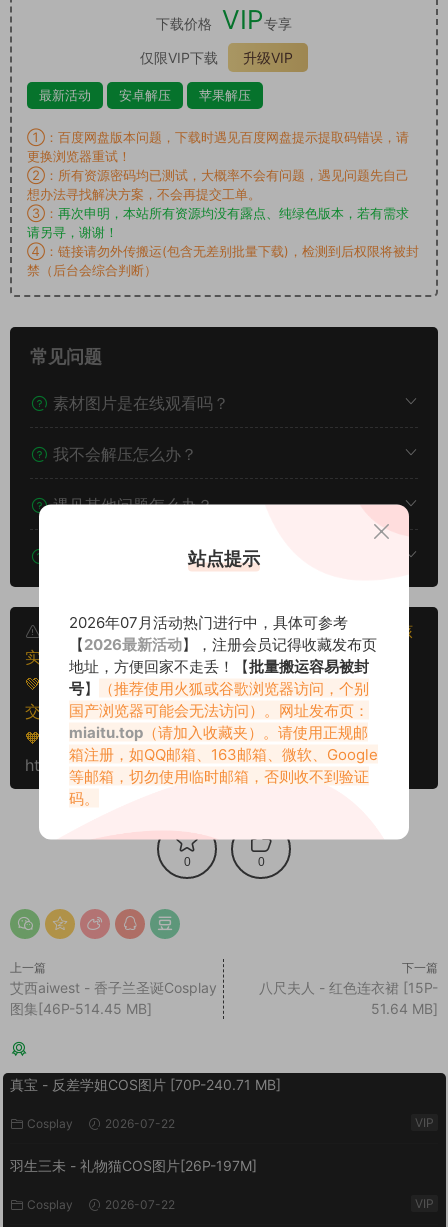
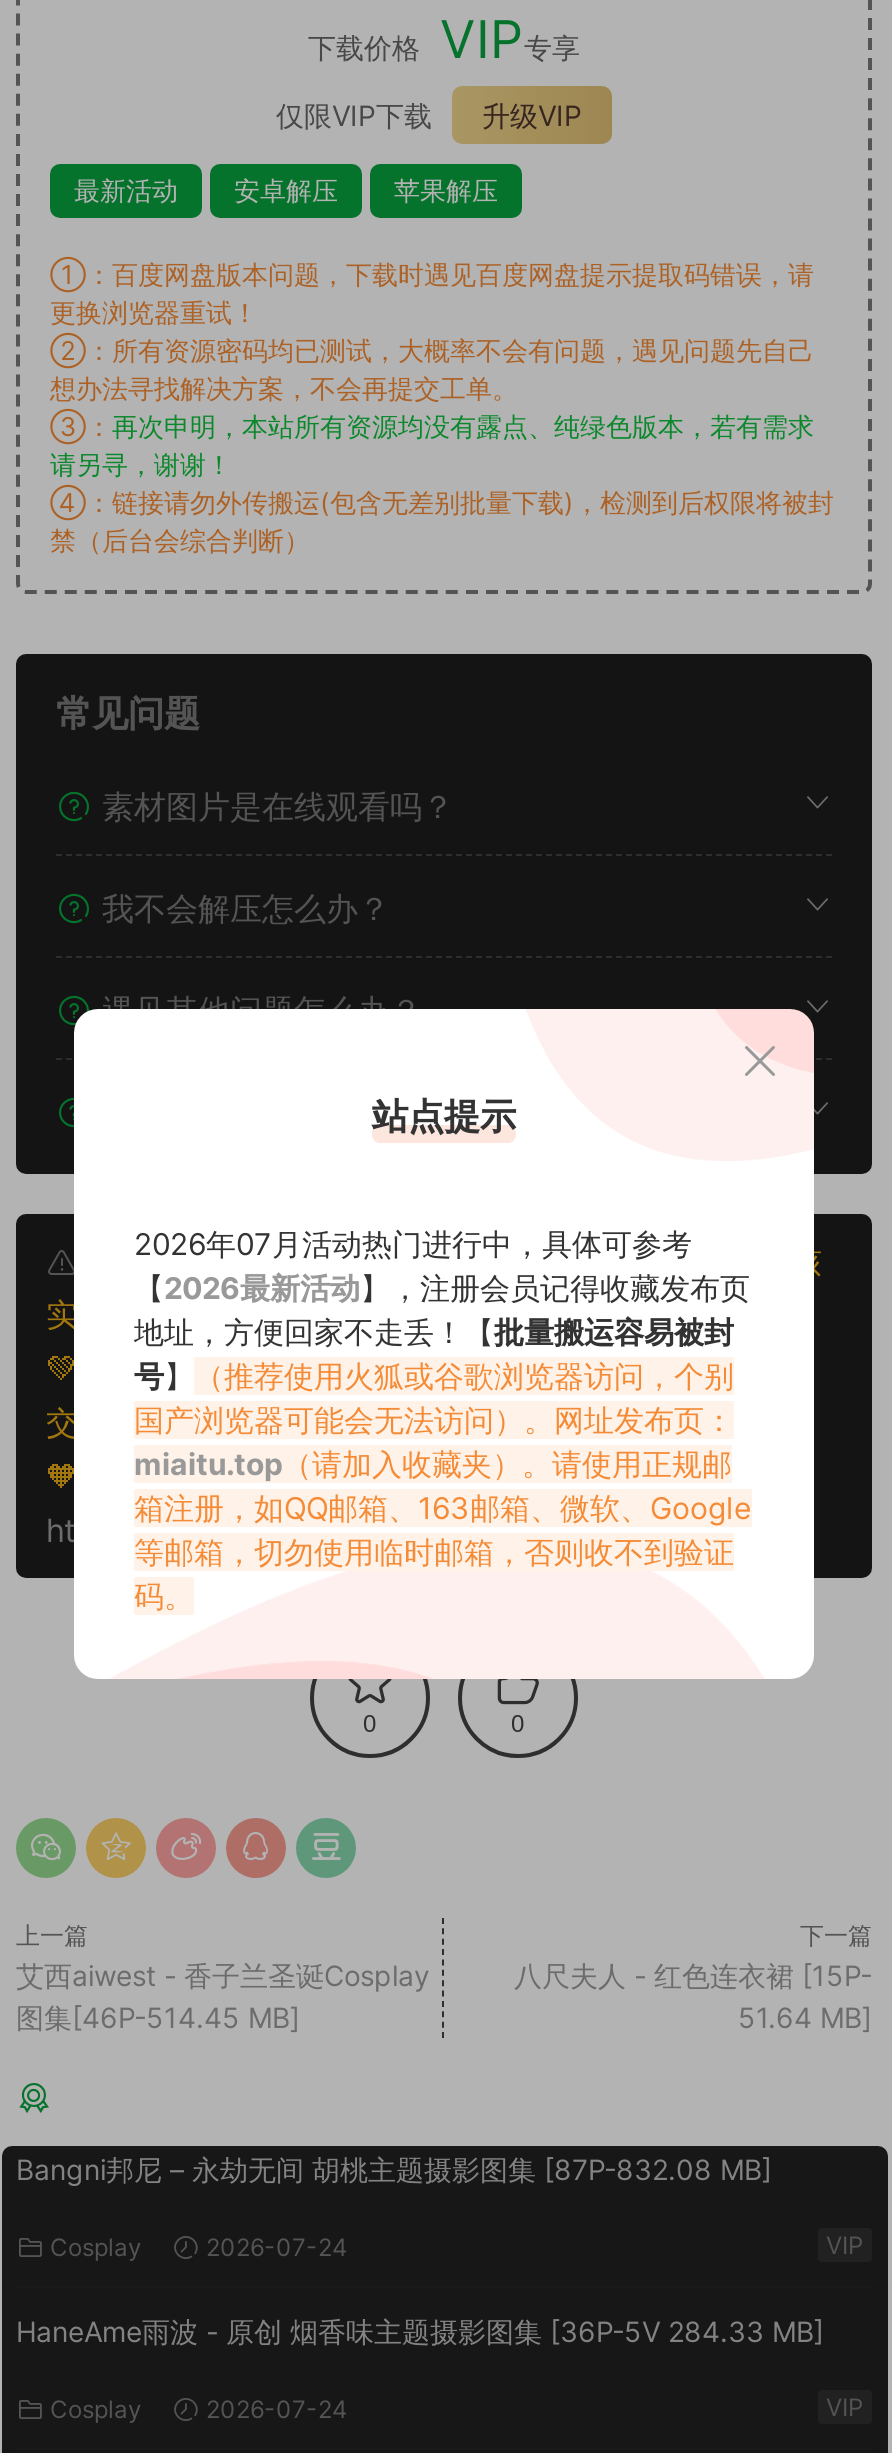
[10,1076,281,1093] 真宝 - 反差学姐COS图片 [70P-240.71 MB] -> [16,2152,772,2186] Bangni邦尼 – 永劫无间 胡桃主题摄影图集 [87P-832.08 MB]
[27,1116,175,1131] Cosplay 2026-07-22 -> [50,2232,348,2262] Cosplay 2026-07-24
[10,1157,257,1174] 羽生三未 - 礼物猫COS图片[26P-197M] -> [16,2314,824,2348] HaneAme雨波 - 原创 烟香味主题摄影图集 [36P-5V 284.33 MB]
[27,1197,175,1212] Cosplay 2026-07-22 -> [50,2394,348,2424] Cosplay 2026-07-24

